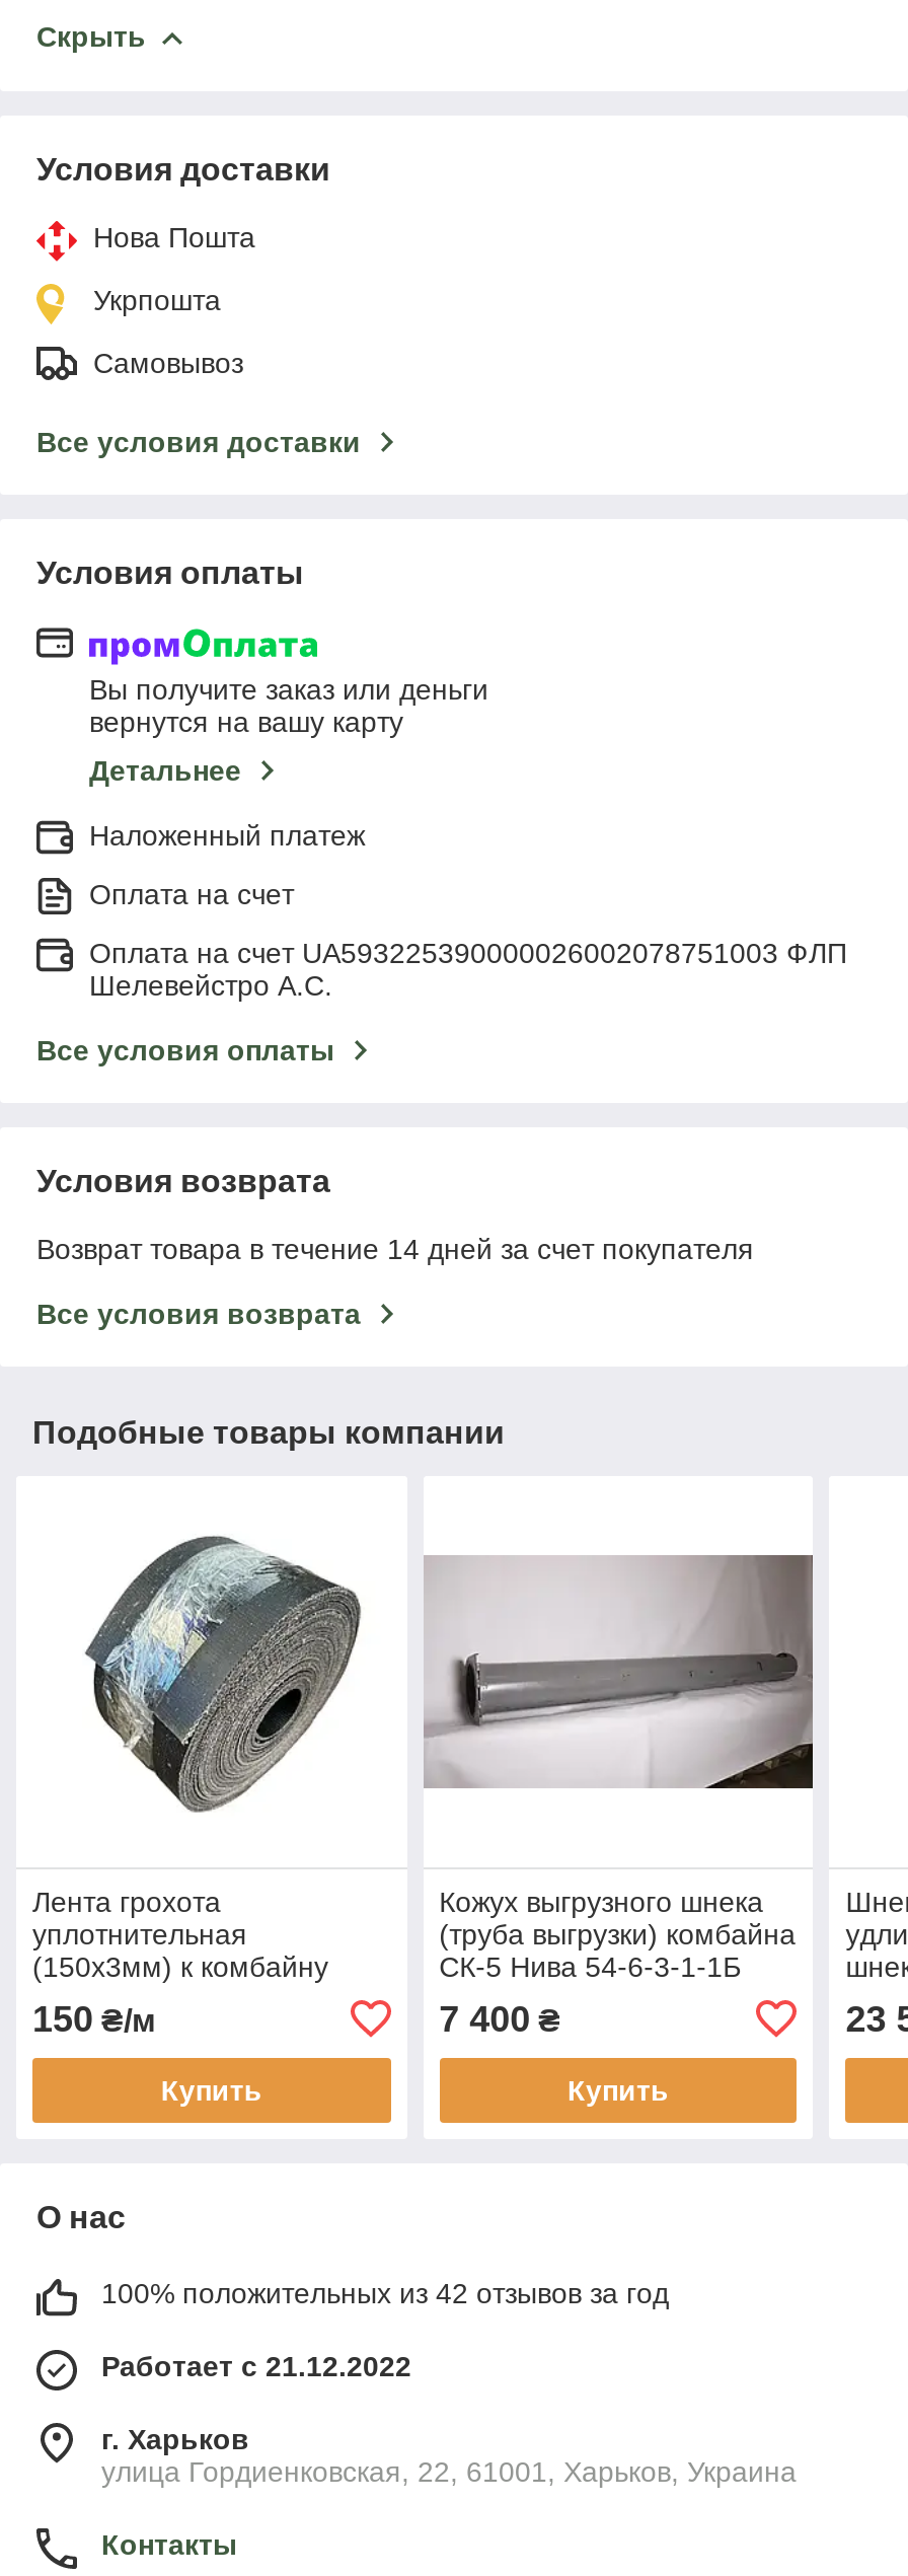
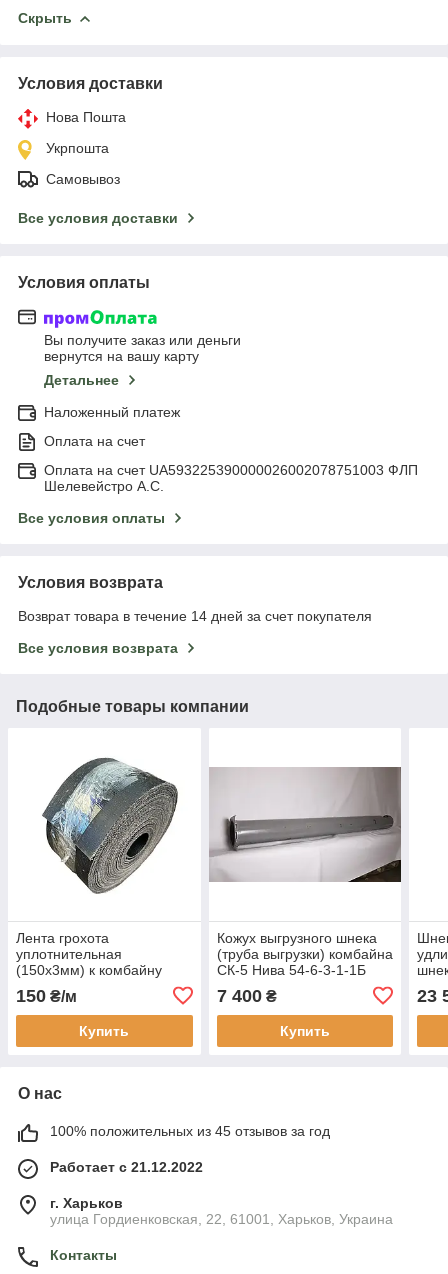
[101,2277,669,2309] 100% положительных из 42 отзывов за год -> [50,1123,330,1139] 100% положительных из 45 отзывов за год

